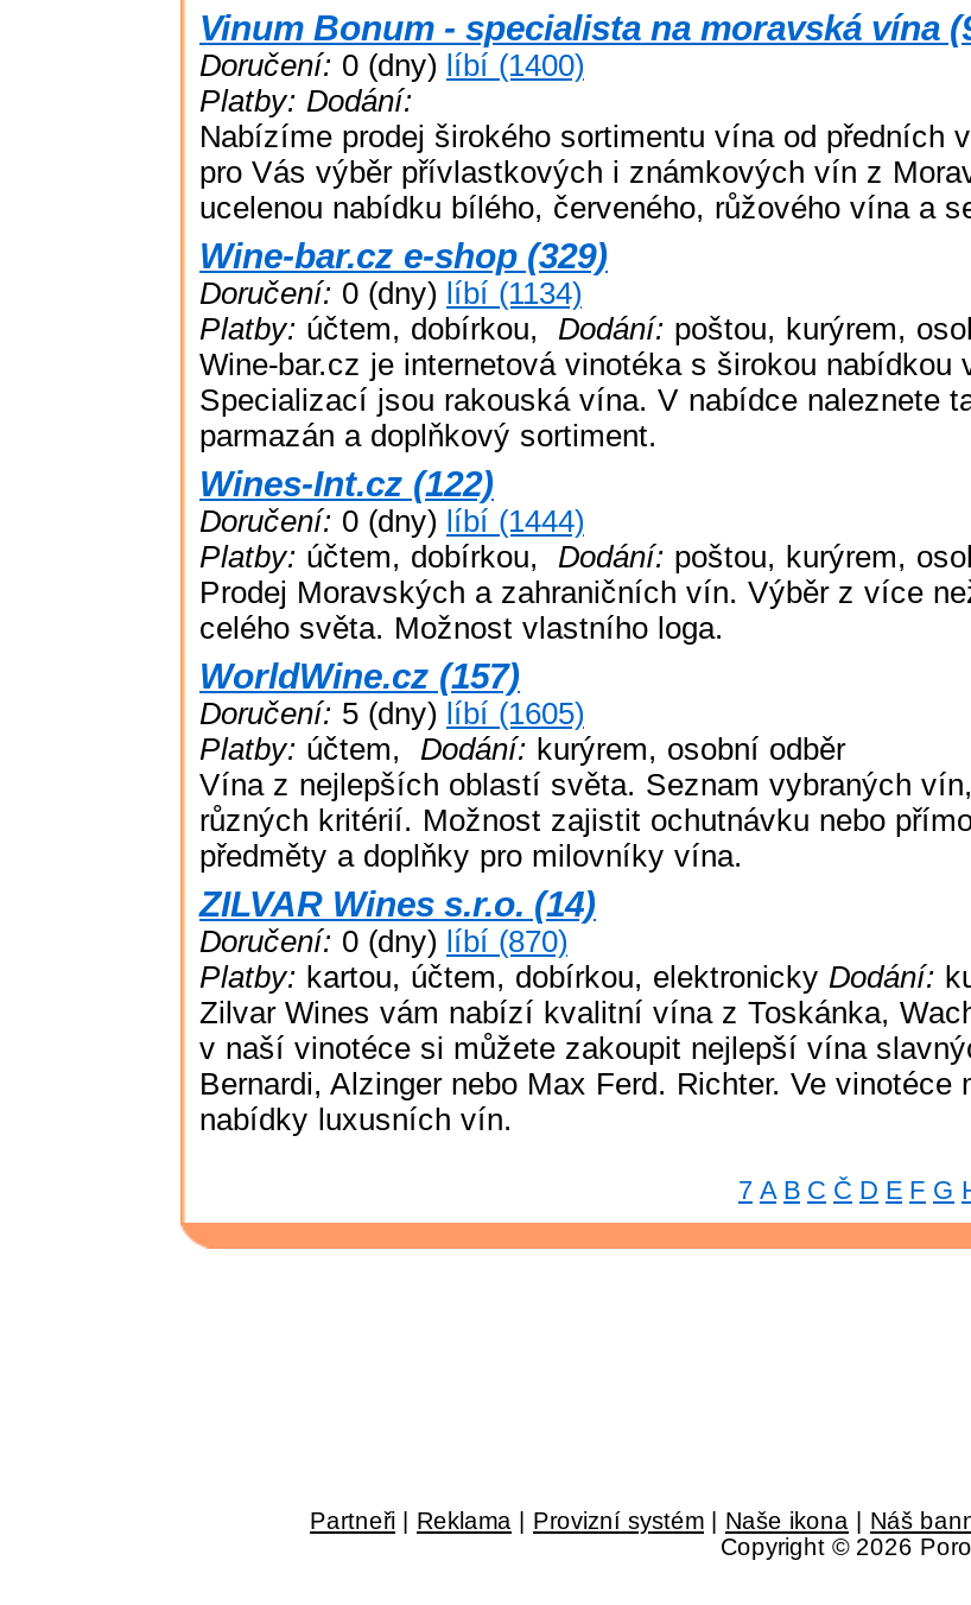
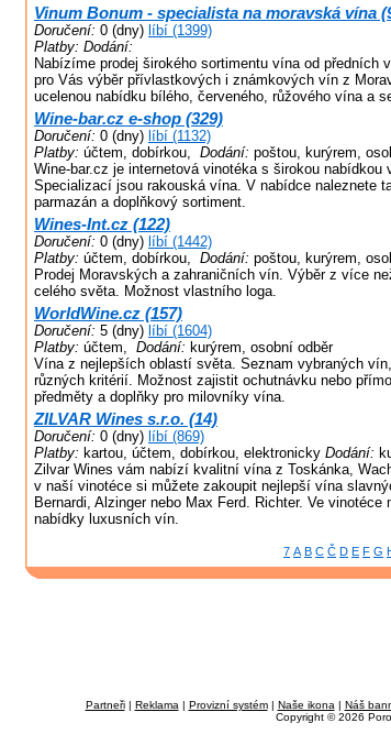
[199,47,584,83] Doručení: 0 (dny) líbí (1400) -> [34,22,212,39] Doručení: 0 (dny) líbí (1399)
[199,275,582,311] Doručení: 0 (dny) líbí (1134) -> [34,128,211,144] Doručení: 0 (dny) líbí (1132)
[199,503,584,539] Doručení: 0 (dny) líbí (1444) -> [34,233,212,250] Doručení: 0 (dny) líbí (1442)
[199,696,584,731] Doručení: 5 (dny) líbí (1605) -> [34,322,212,339] Doručení: 5 (dny) líbí (1604)
[199,924,567,959] Doručení: 0 (dny) líbí (870) -> [34,428,204,445] Doručení: 0 (dny) líbí (869)

